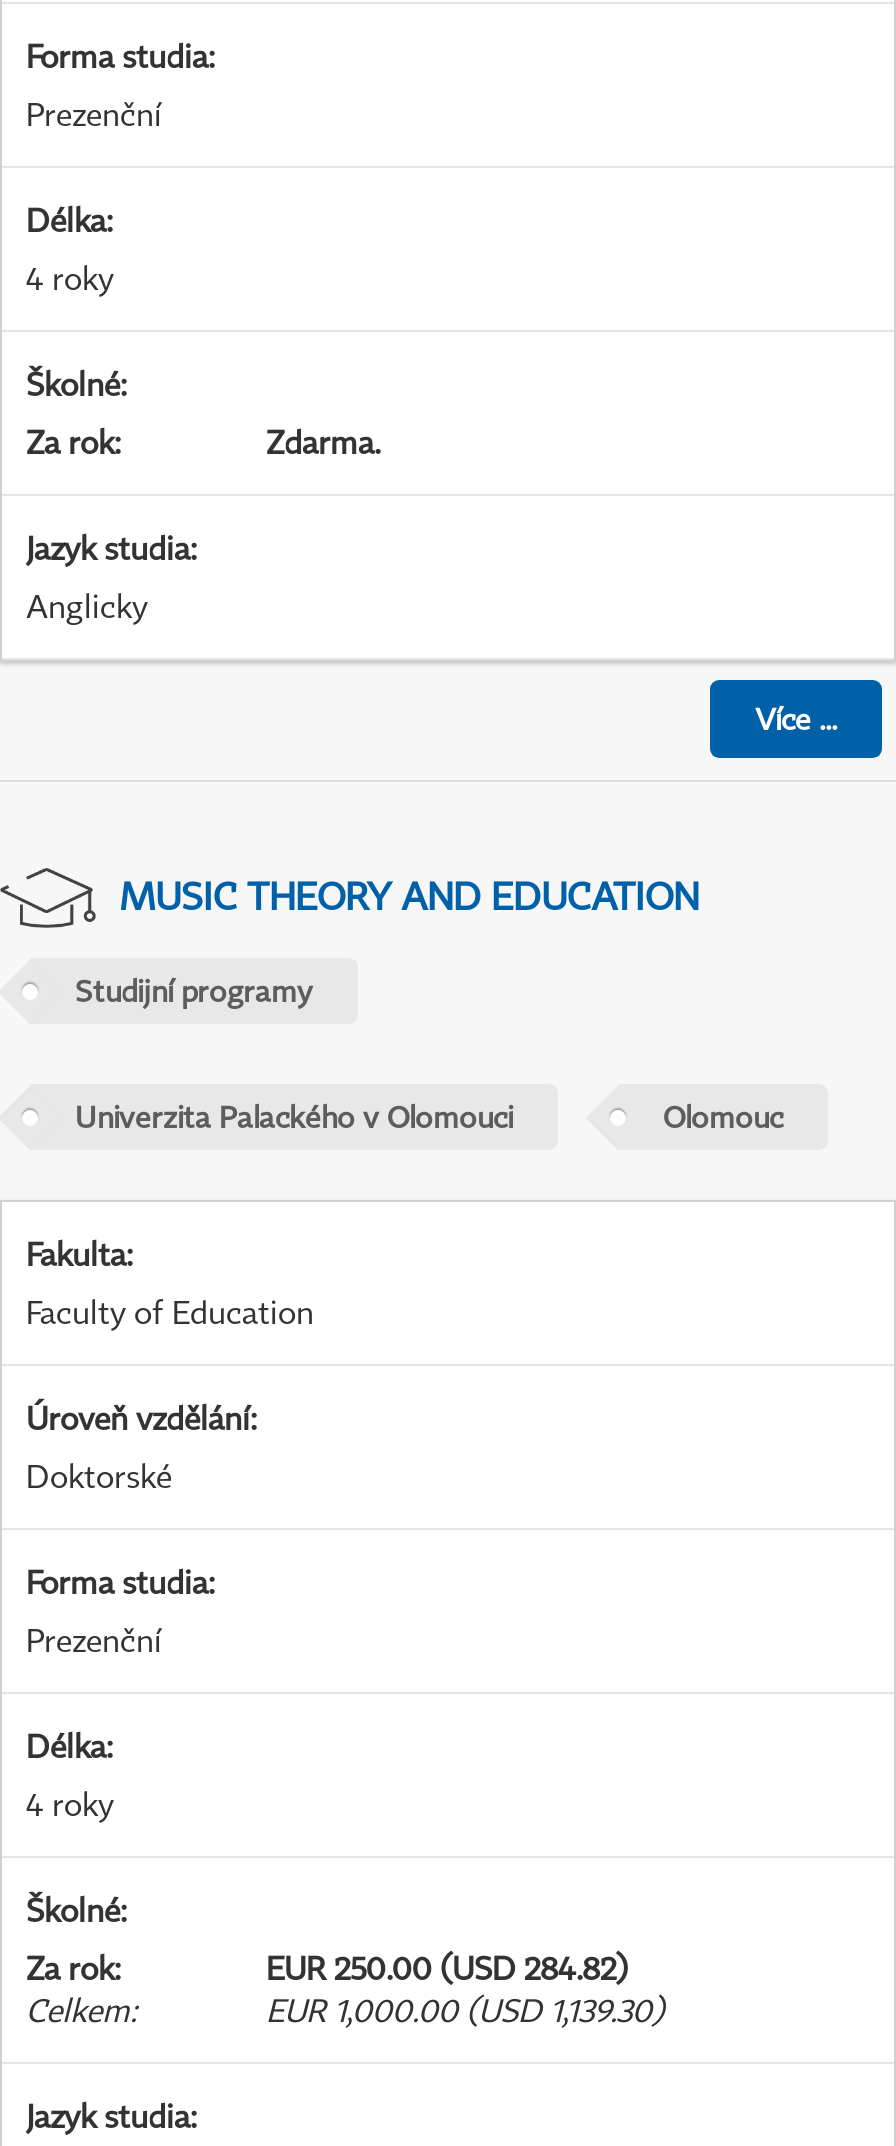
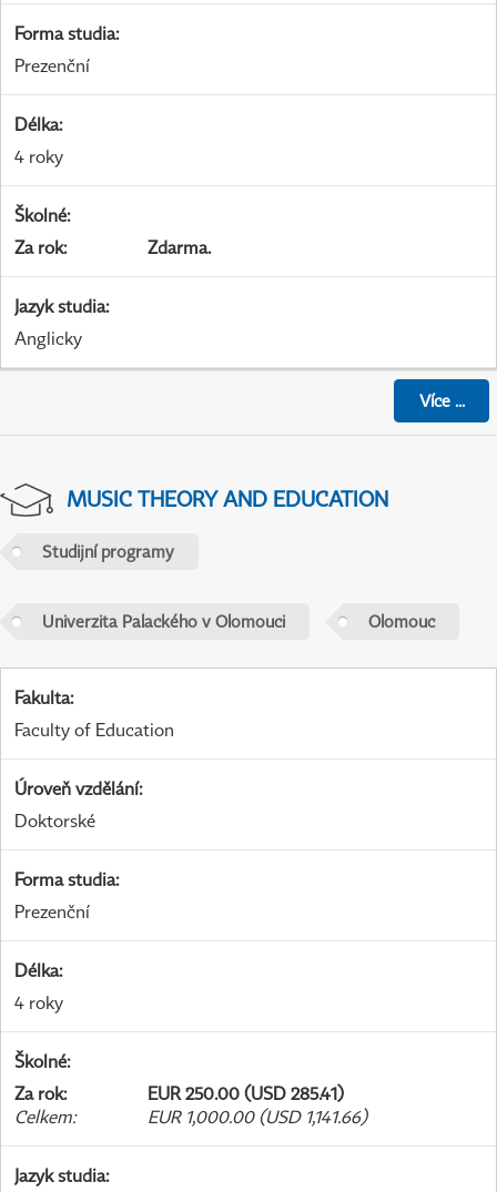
[266,1948,628,1988] EUR 250.00 (USD 284.82) -> [148,1082,344,1105] EUR 250.00 (USD 285.41)
[266,1990,664,2030] EUR 1,000.00 (USD 1,139.30) -> [148,1106,367,1128] EUR 1,000.00 (USD 1,141.66)

